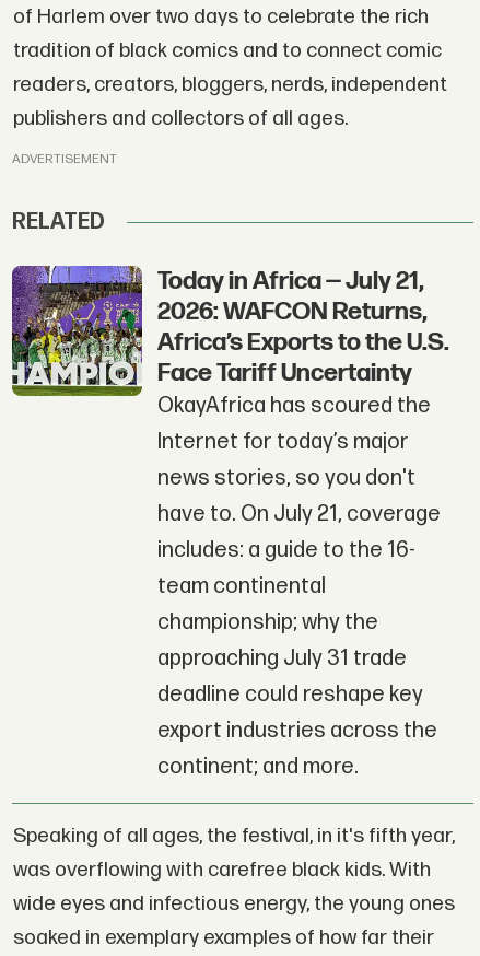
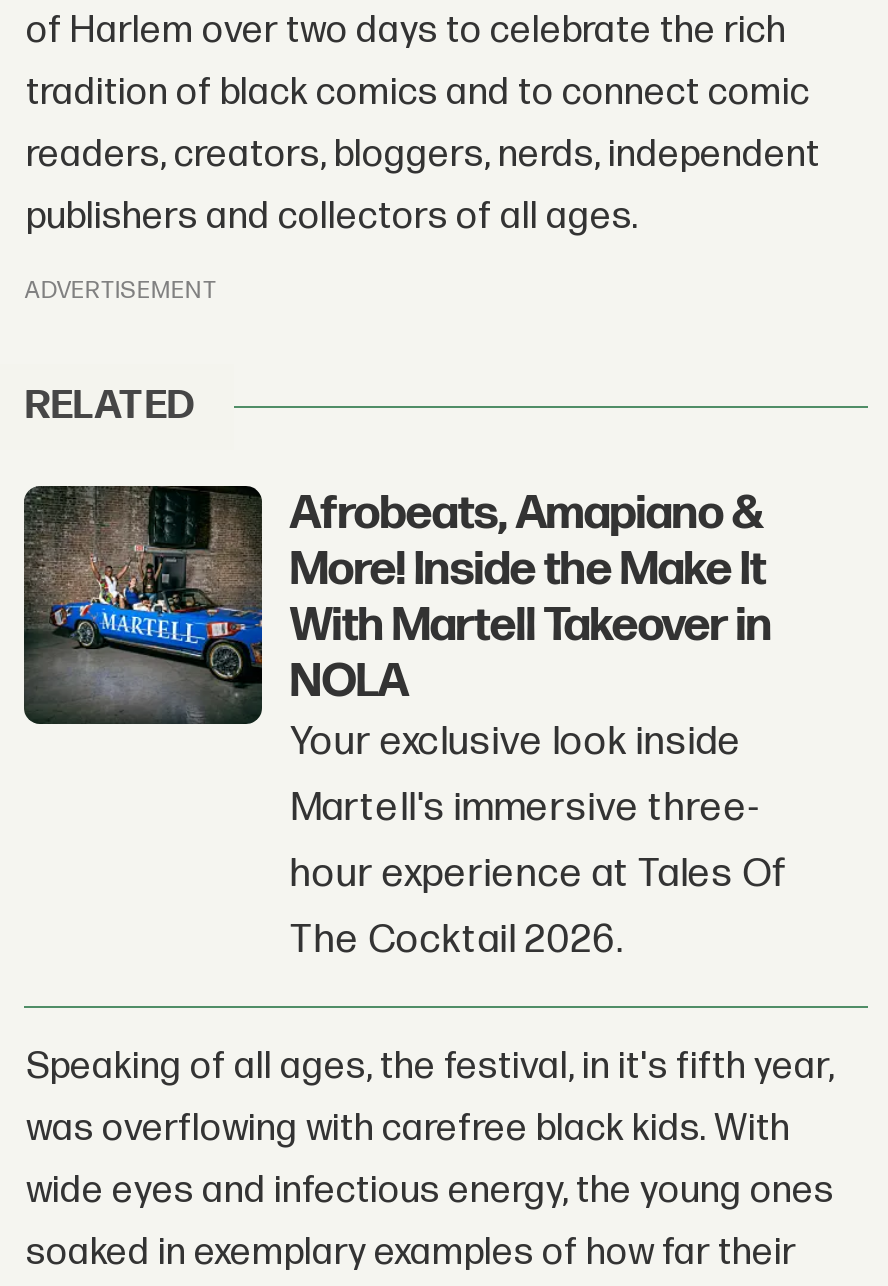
[11,265,449,780] [image] | Today in Africa — July 21, | 2026: WAFCON Returns, | Africa’s Exports to the U.S. | Face Tariff Uncertainty | OkayAfrica has scoured the | Internet for today’s major | news stories, so you don't | have to. On July 21, coverage | includes: a guide to the 16- | team continental | championship; why the | approaching July 31 trade | deadline could reshape key | export industries across the | continent; and more. -> [22,484,788,964] [image] | Afrobeats, Amapiano & | More! Inside the Make It | With Martell Takeover in | NOLA | Your exclusive look inside | Martell's immersive three- | hour experience at Tales Of | The Cocktail 2026.

